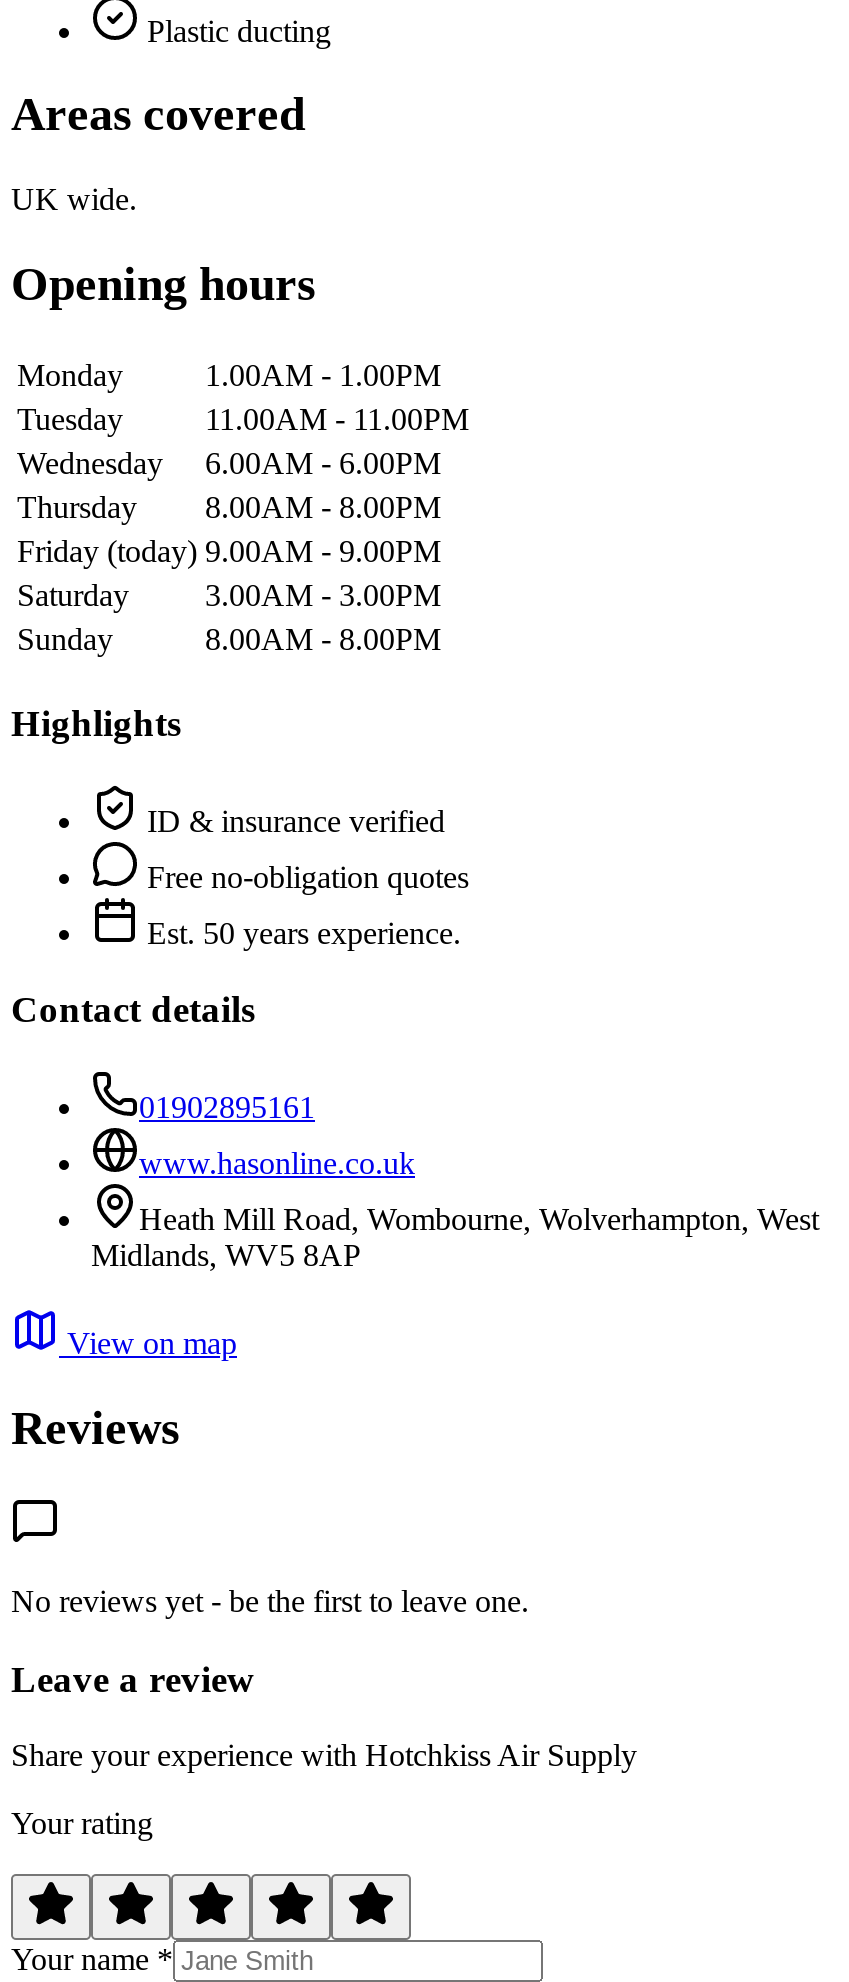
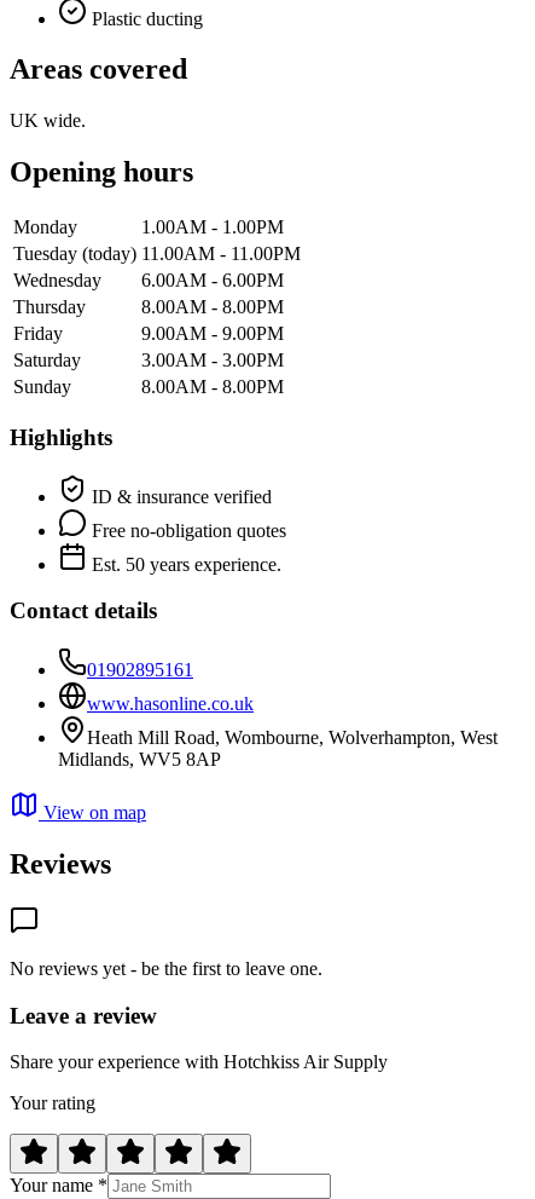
[17,402,469,436] Tuesday | 11.00AM - 11.00PM -> [13,243,301,264] Tuesday (today) 11.00AM - 11.00PM
[17,534,441,568] Friday (today) 9.00AM - 9.00PM -> [13,323,284,344] Friday | 9.00AM - 9.00PM

